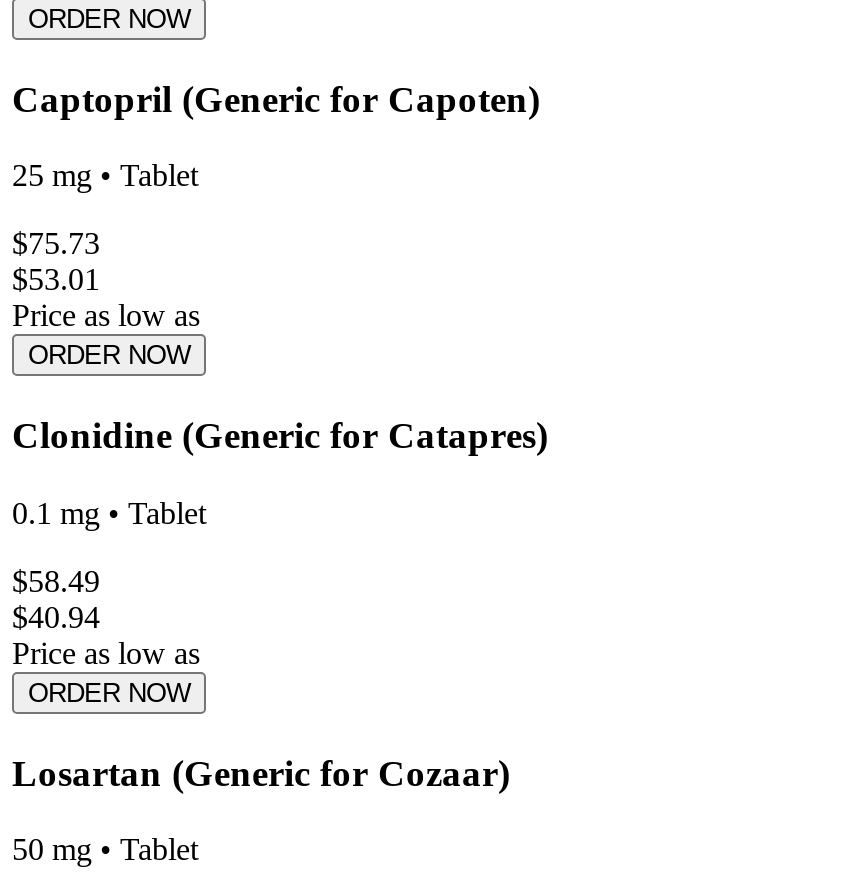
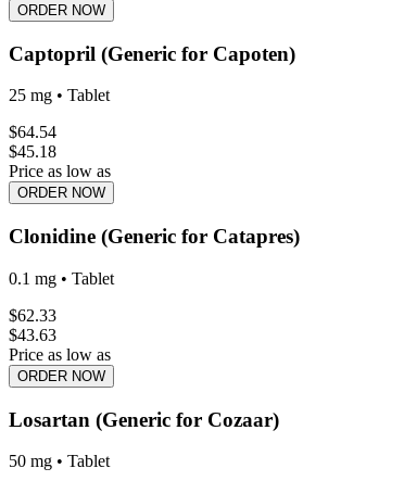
[12,227,100,261] $75.73 -> [9,123,56,142] $64.54
[12,263,100,297] $53.01 -> [9,143,56,161] $45.18
[12,564,100,598] $58.49 -> [9,306,56,324] $62.33
[12,600,100,634] $40.94 -> [9,326,56,344] $43.63

